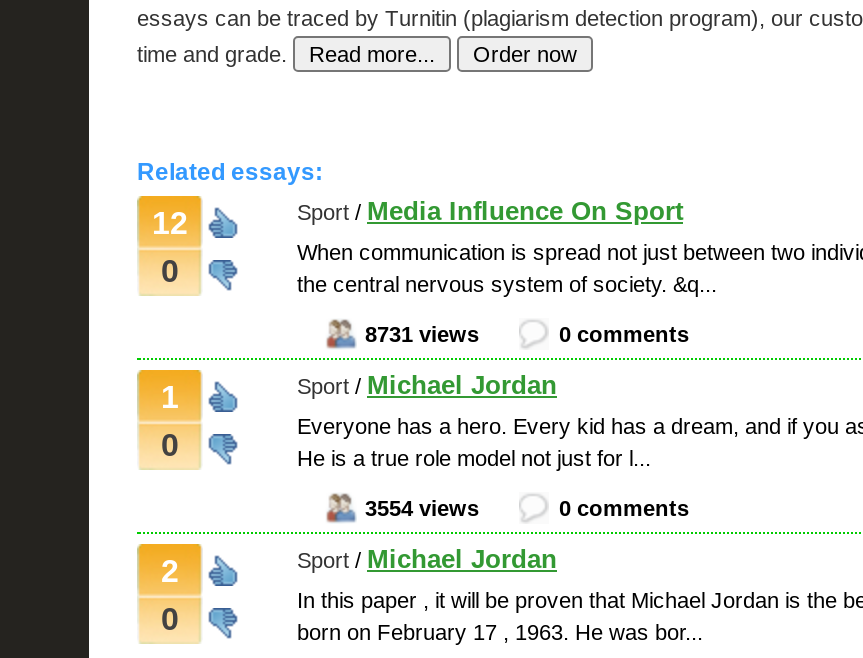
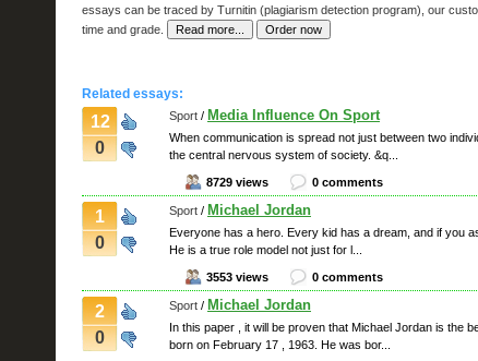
[365,322,479,346] 8731 views -> [206,176,268,189] 8729 views
[365,496,479,520] 3554 views -> [206,270,268,284] 3553 views

